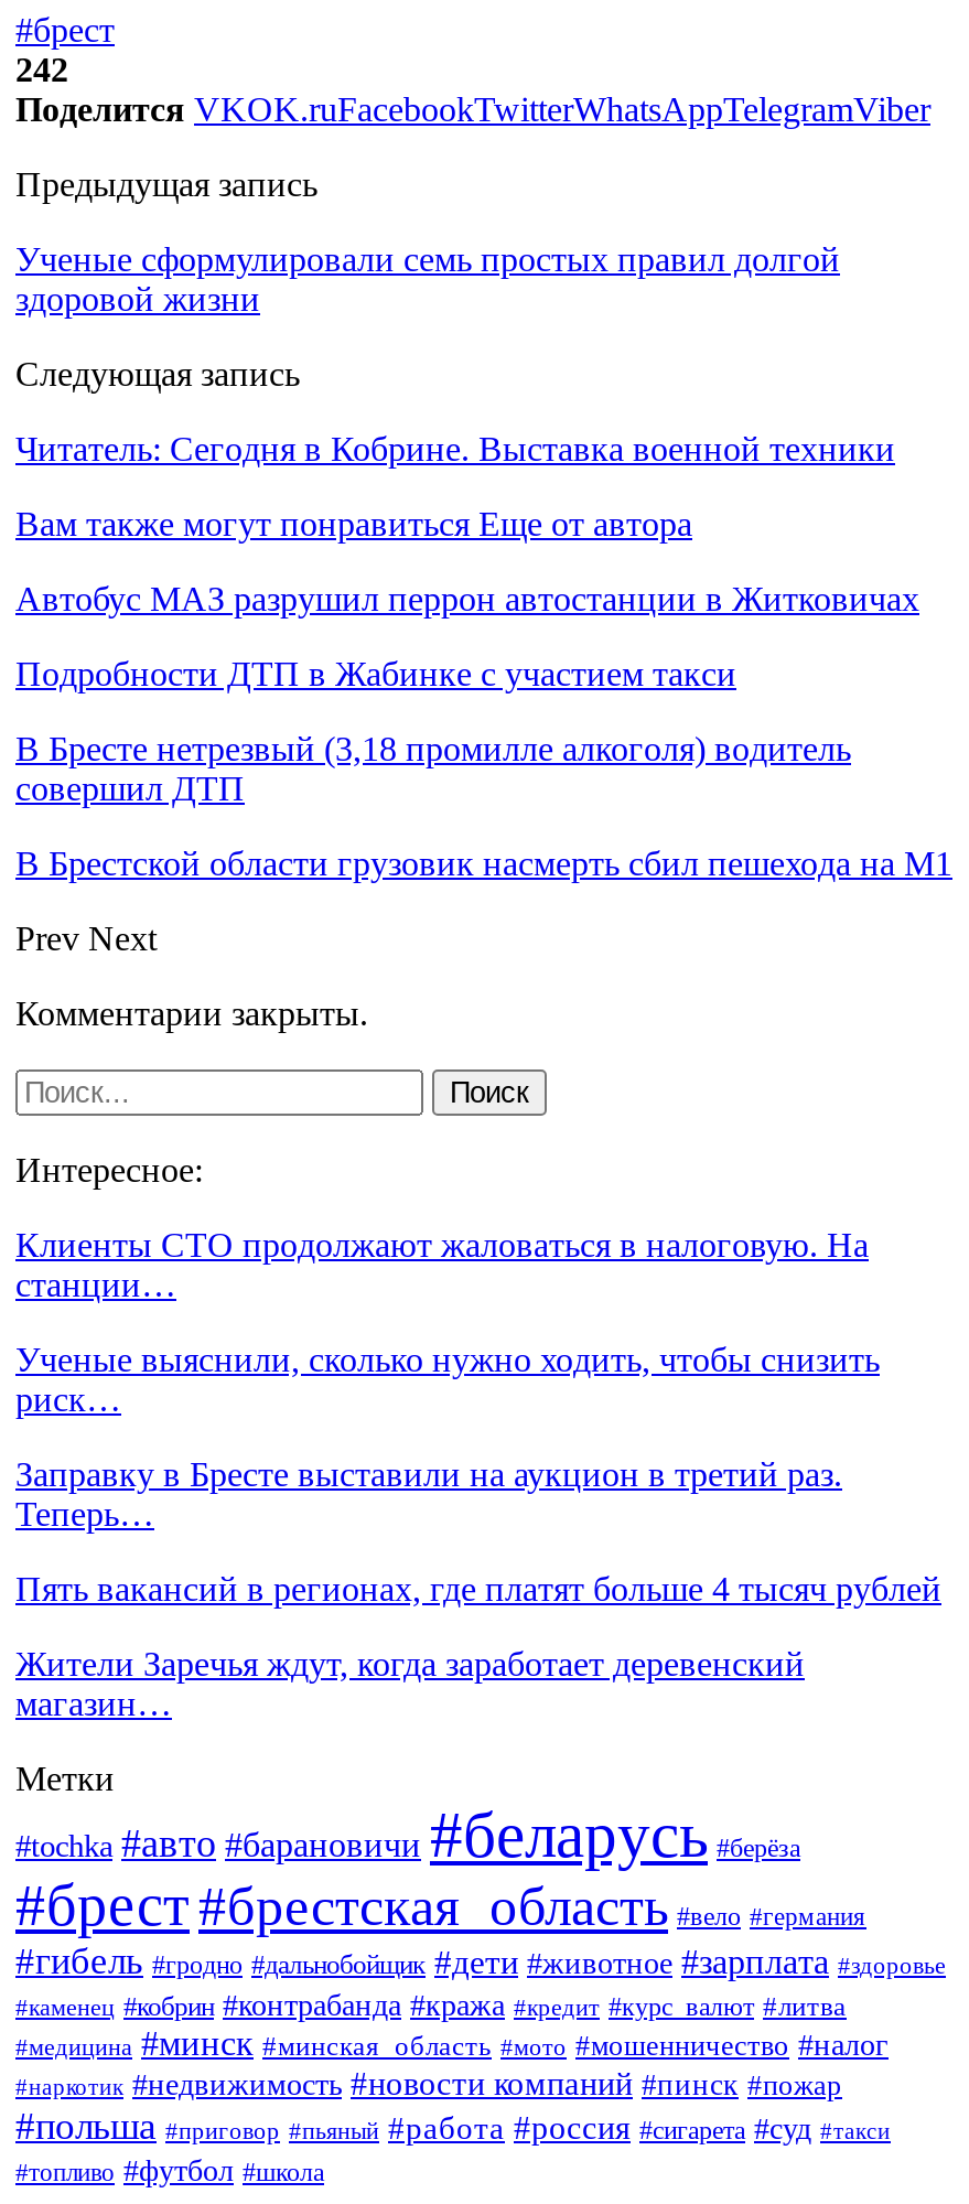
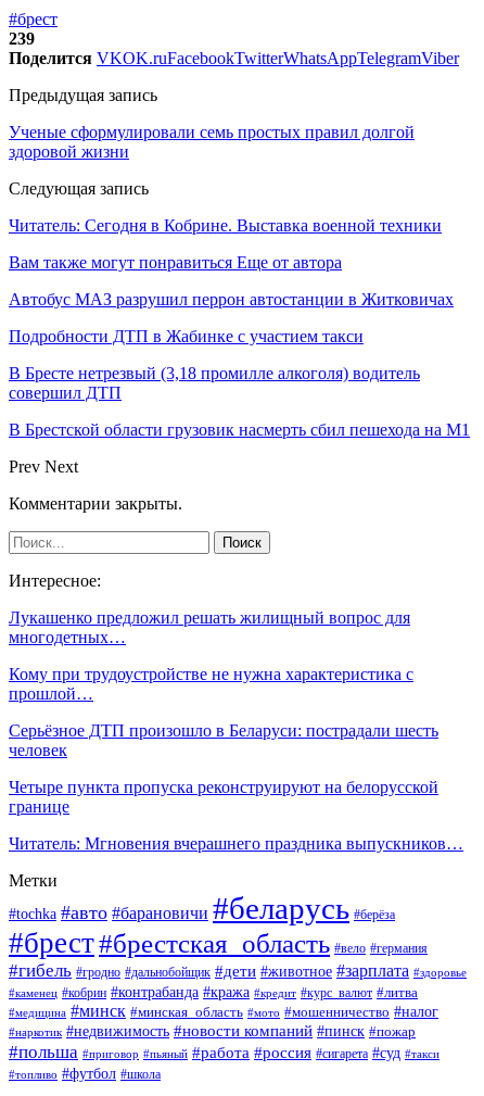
[15,50,68,88] 242 -> [9,29,35,48] 239
[15,1226,869,1303] Клиенты СТО продолжают жаловаться в налоговую. На | станции… -> [9,608,410,646] Лукашенко предложил решать жилищный вопрос для | многодетных…
[15,1340,880,1417] Ученые выяснили, сколько нужно ходить, чтобы снизить | риск… -> [9,665,413,703] Кому при трудоустройстве не нужна характеристика с | прошлой…
[15,1455,842,1532] Заправку в Бресте выставили на аукцион в третий раз. | Теперь… -> [9,721,438,759] Серьёзное ДТП произошло в Беларуси: пострадали шесть | человек
[15,1570,941,1607] Пять вакансий в регионах, где платят больше 4 тысяч рублей -> [9,778,438,816] Четыре пункта пропуска реконструируют на белорусской | границе
[15,1645,805,1722] Жители Заречья ждут, когда заработает деревенский | магазин… -> [9,834,463,852] Читатель: Мгновения вчерашнего праздника выпускников…

